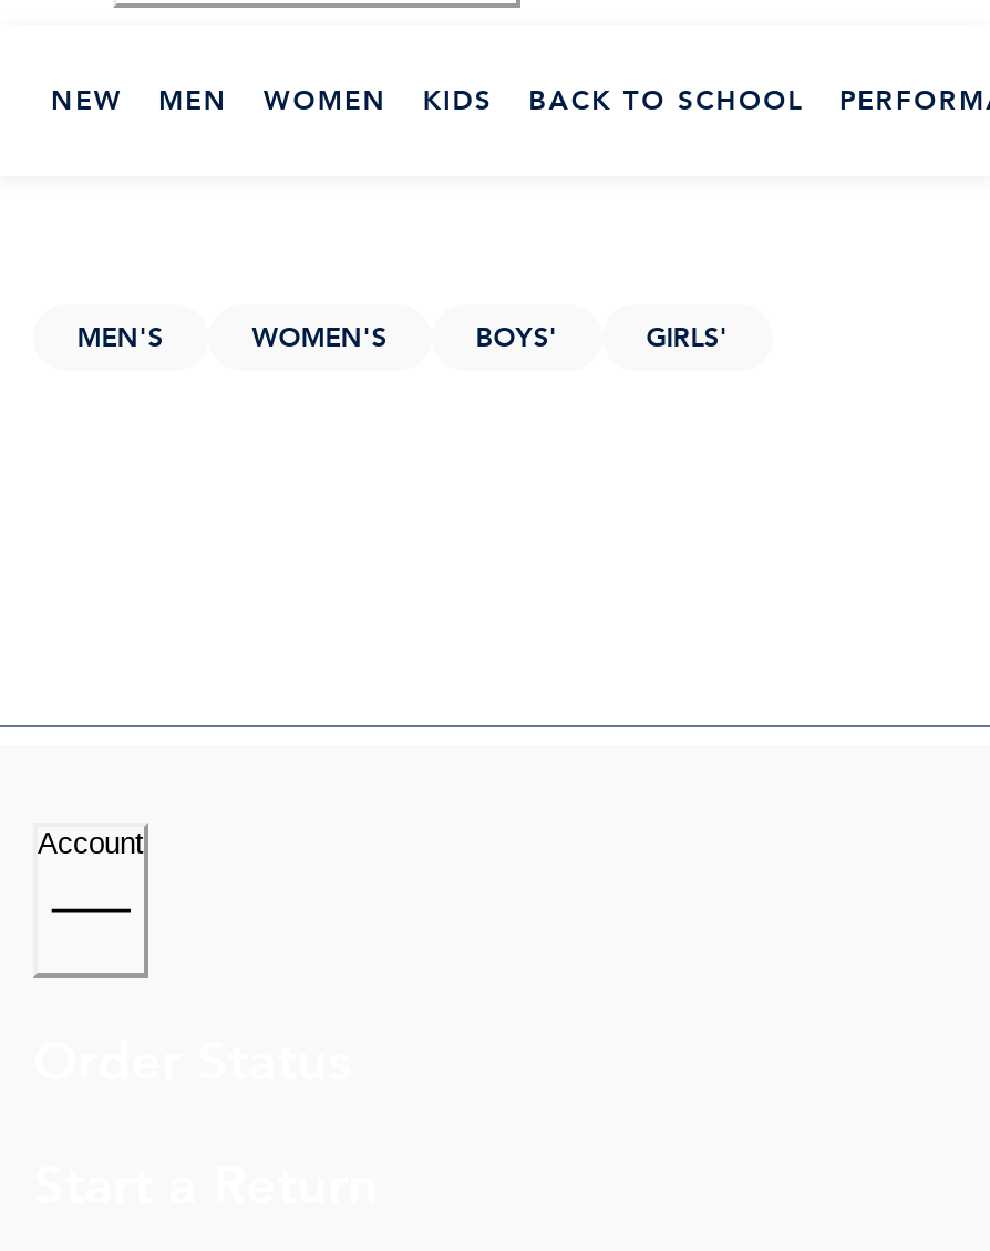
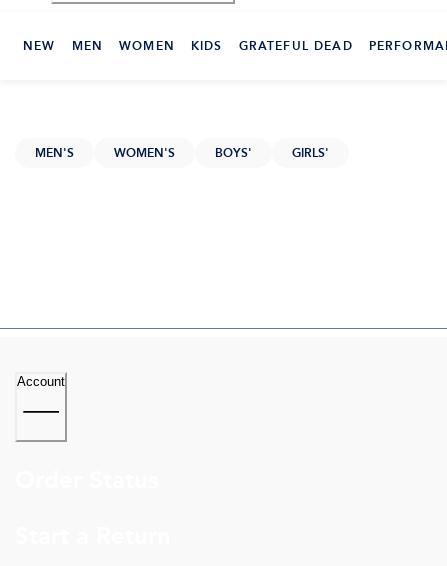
[528,79,804,121] BACK TO SCHOOL -> [239,36,353,55] GRATEFUL DEAD

